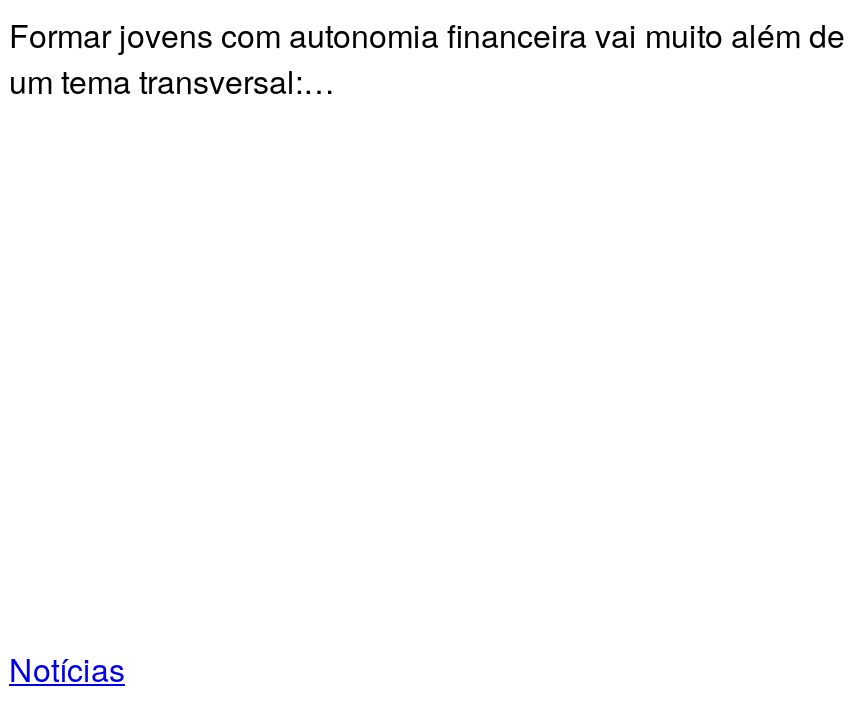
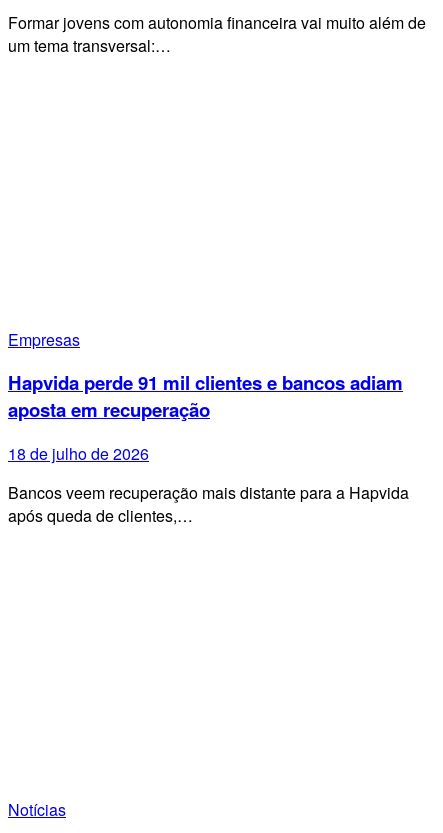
none -> [8,327,409,527] Empresas | Hapvida perde 91 mil clientes e bancos adiam | aposta em recuperação | 18 de julho de 2026 | Bancos veem recuperação mais distante para a Hapvida | após queda de clientes,…

